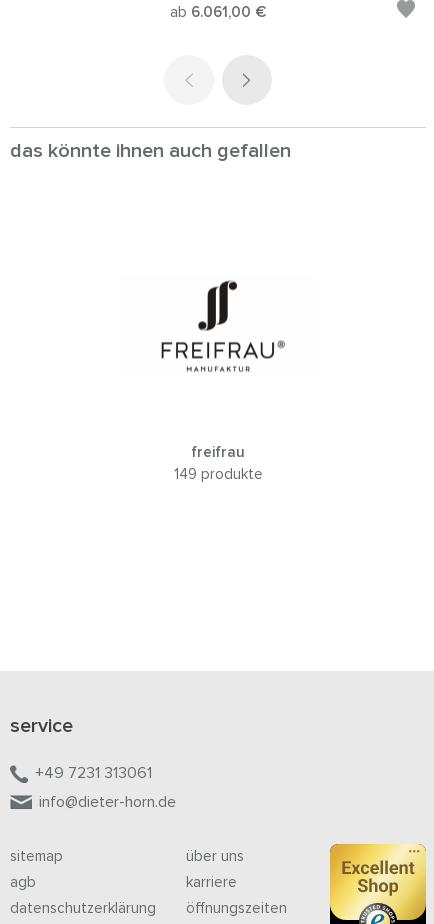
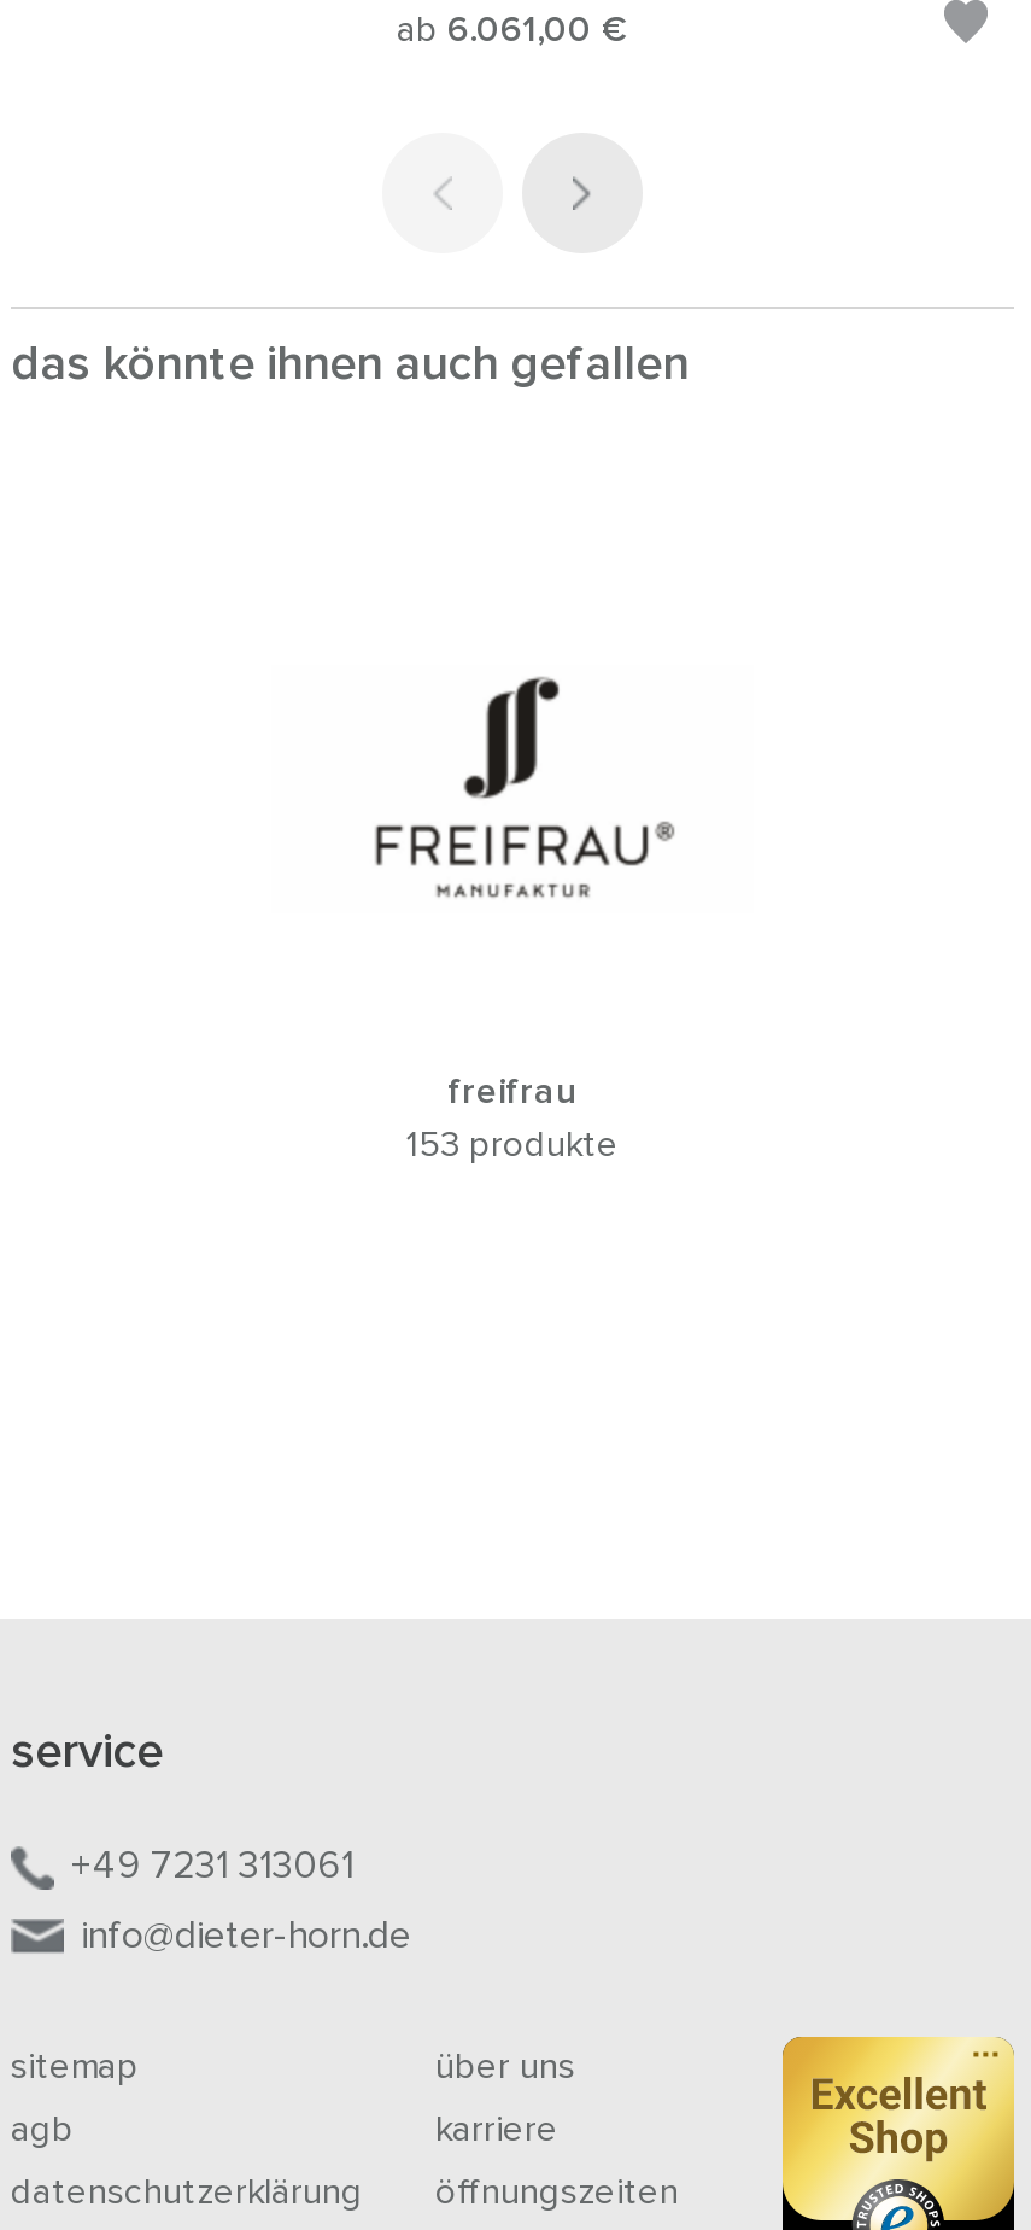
[173,467,262,482] 149 produkte -> [406,1127,619,1164] 153 produkte

